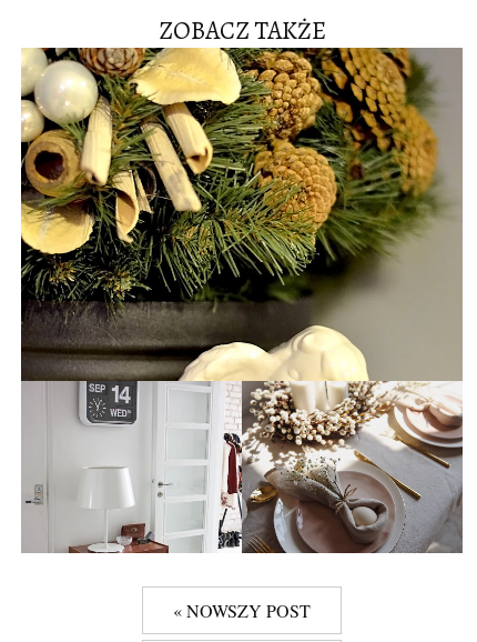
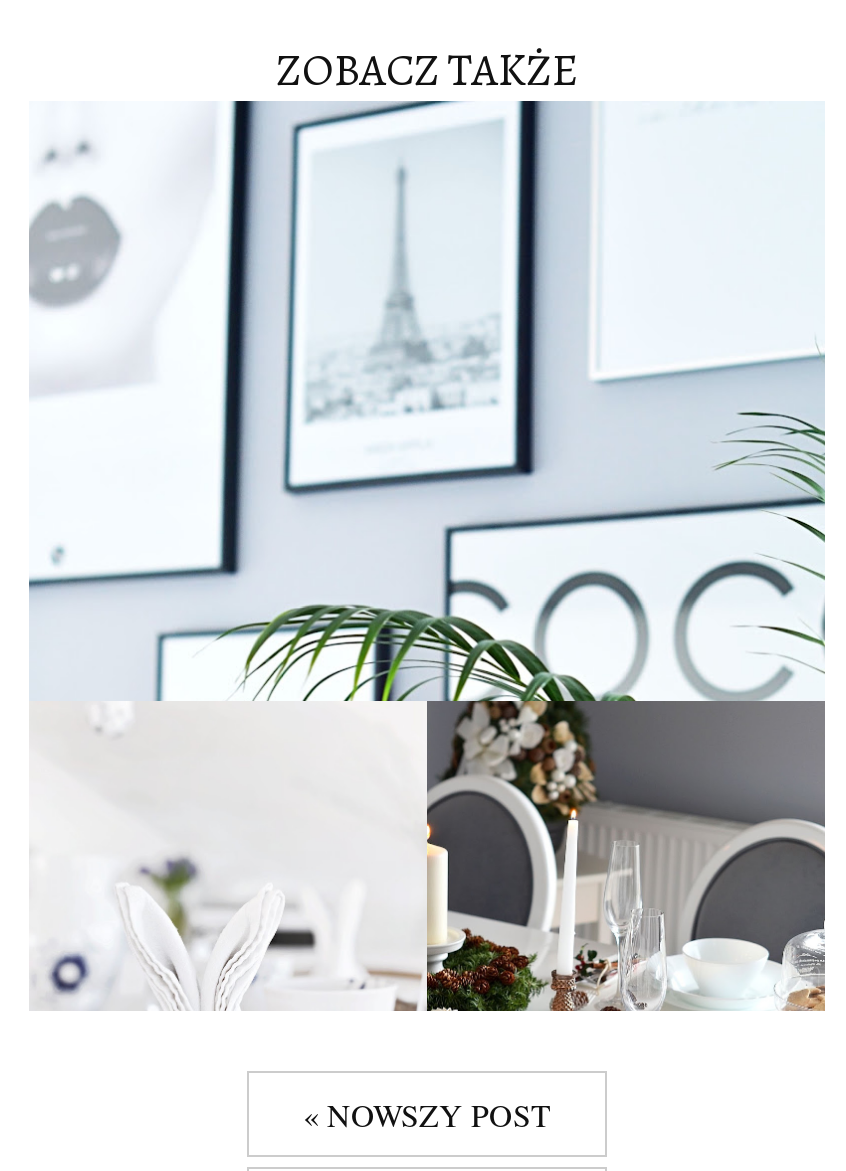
[20,47,464,554] [image] -> [27,99,827,1013] [image]

